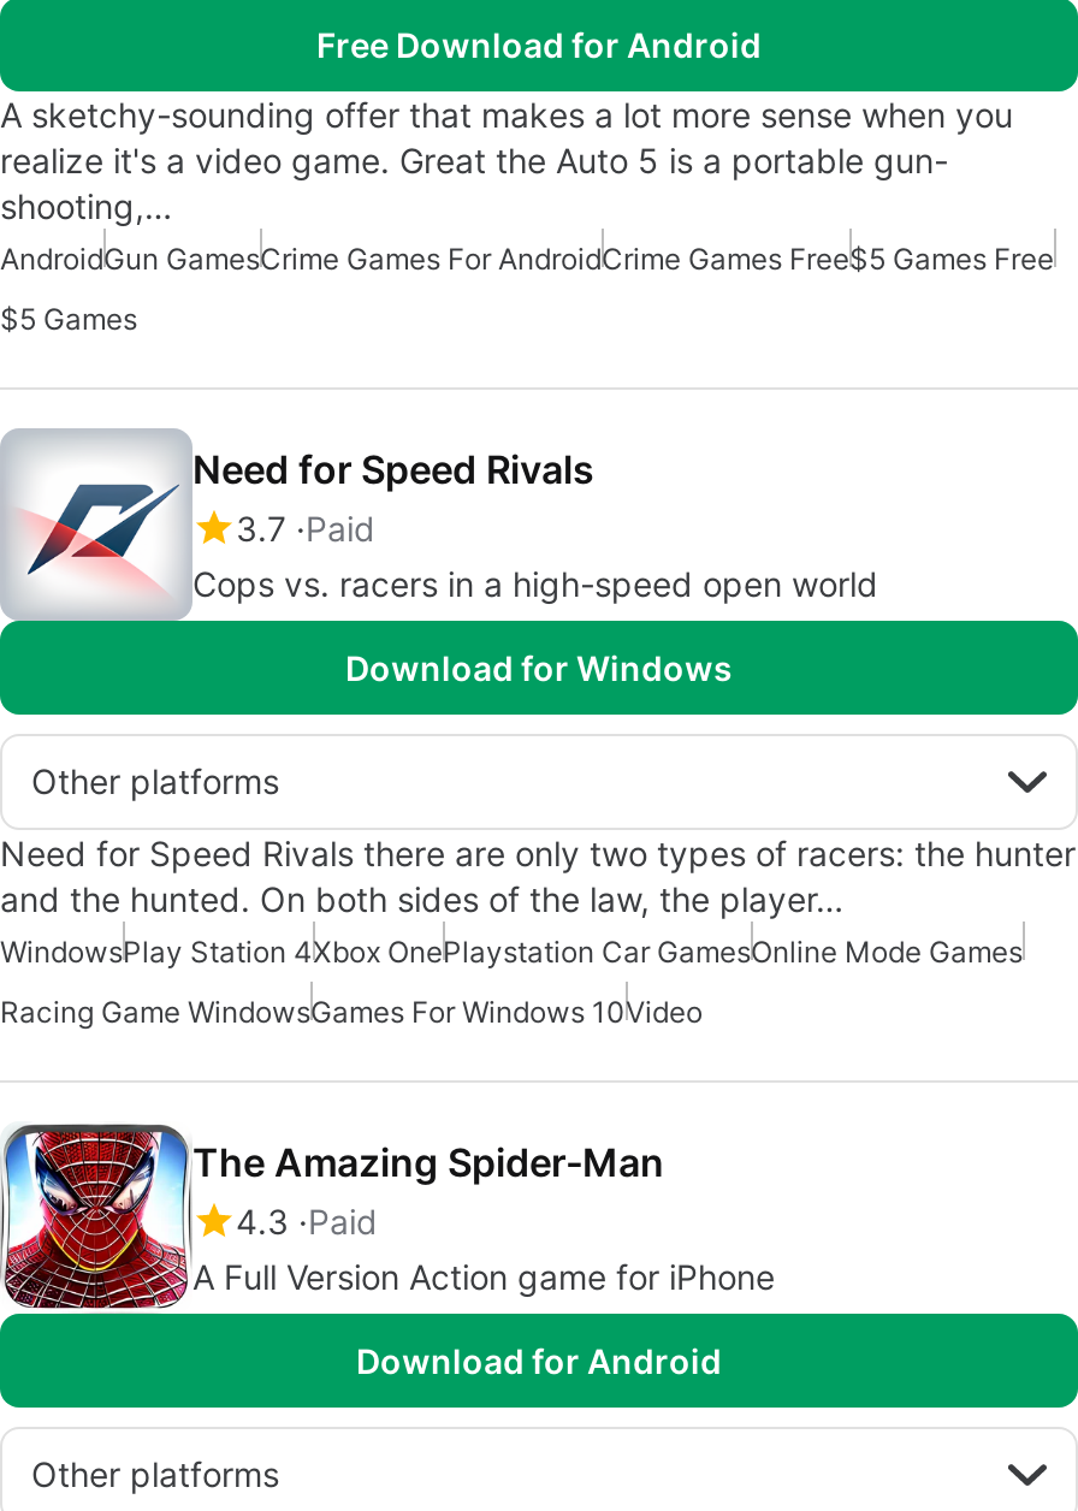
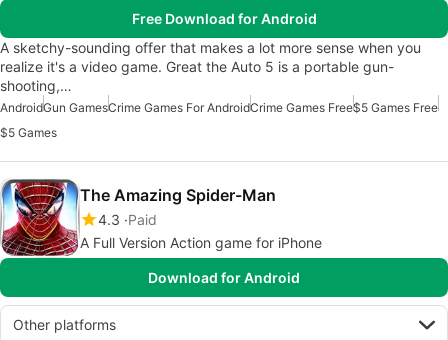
[0,433,1076,1030] [image] | Need for Speed Rivals | 3.7 Paid | Cops vs. racers in a high-speed open world | Download for Windows | Other platforms | Need for Speed Rivals there are only two types of racers: the hunter | and the hunted. On both sides of the law, the player… | WindowsPlay Station 4Xbox OnePlaystation Car GamesOnline Mode Games | Racing Game WindowsGames For Windows 10Video -> none

